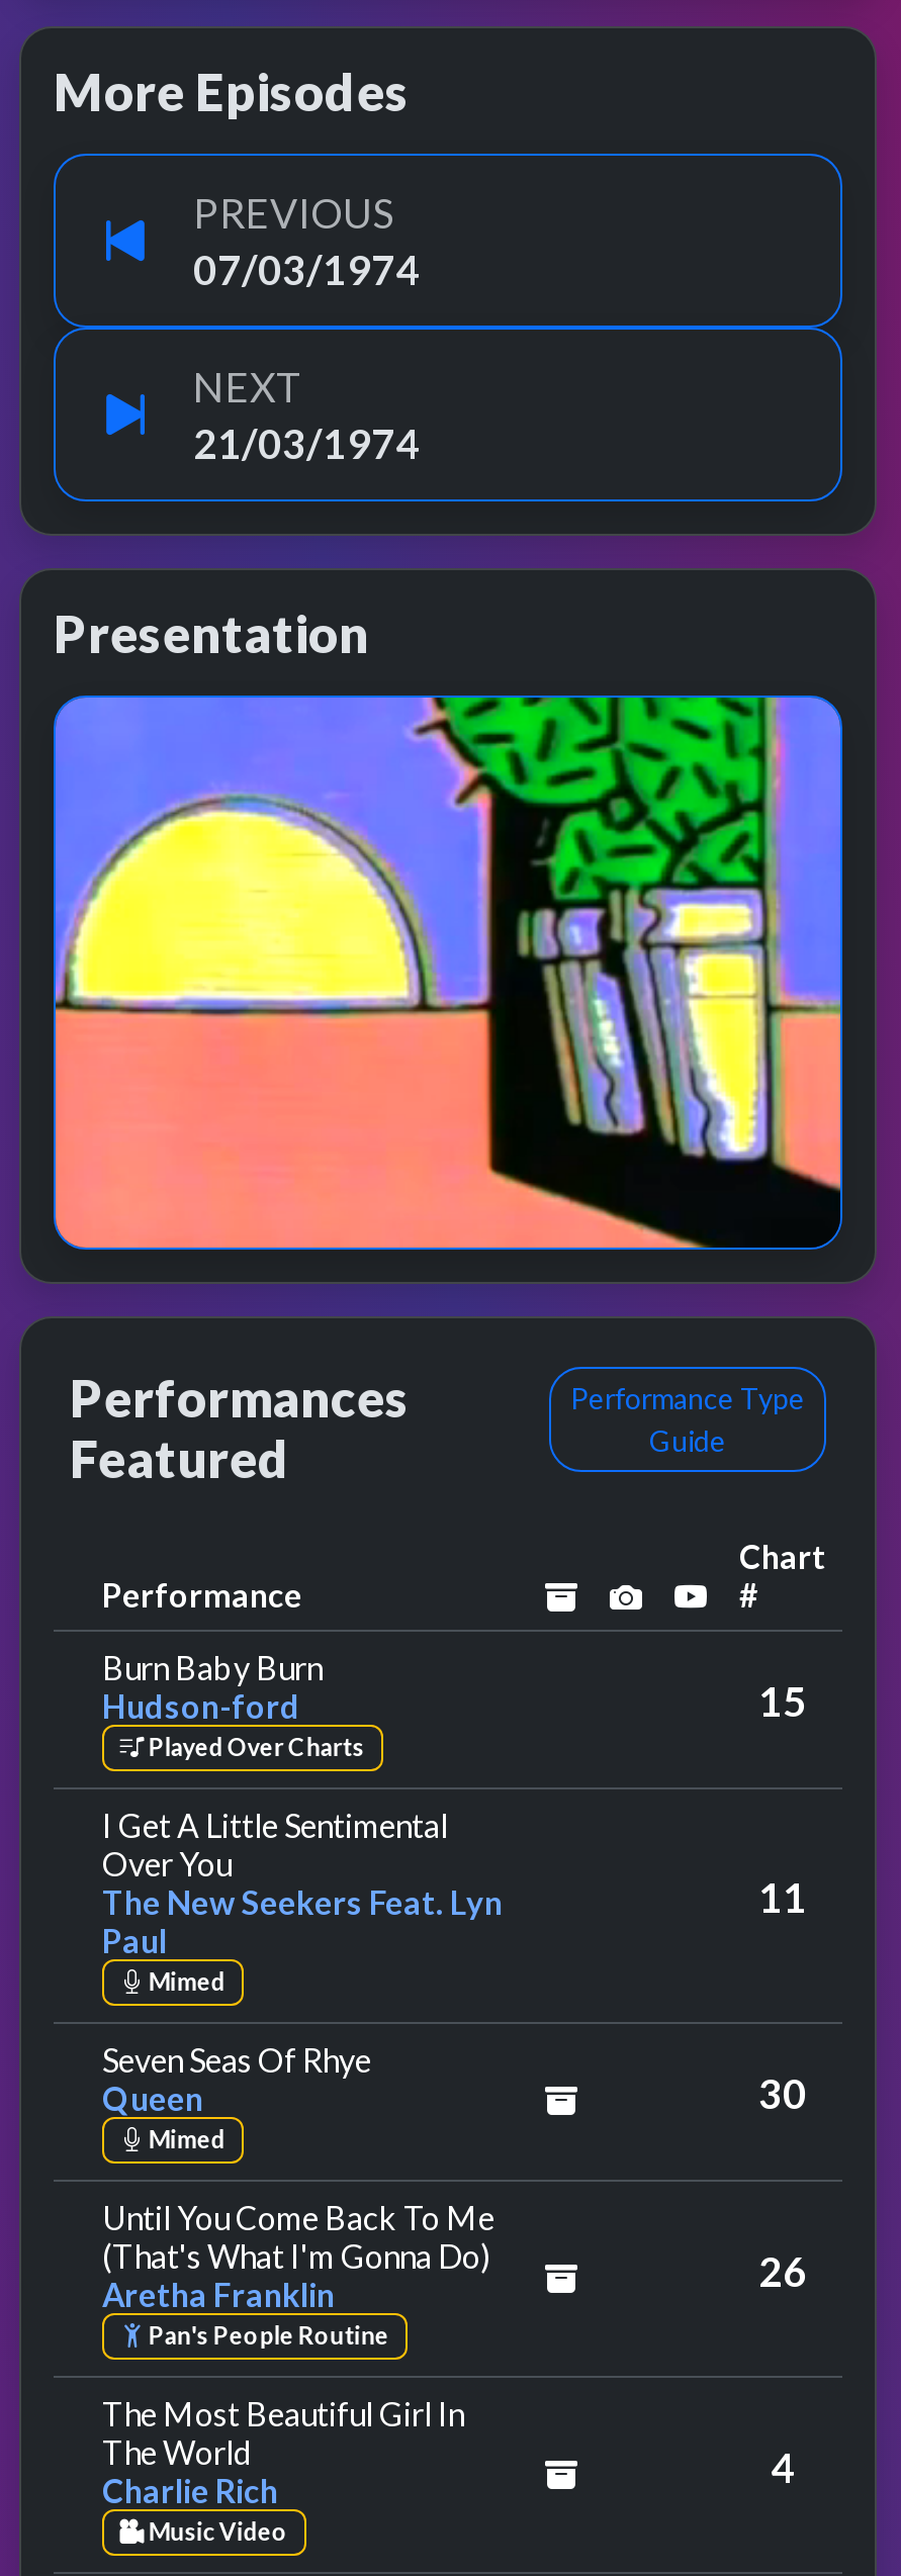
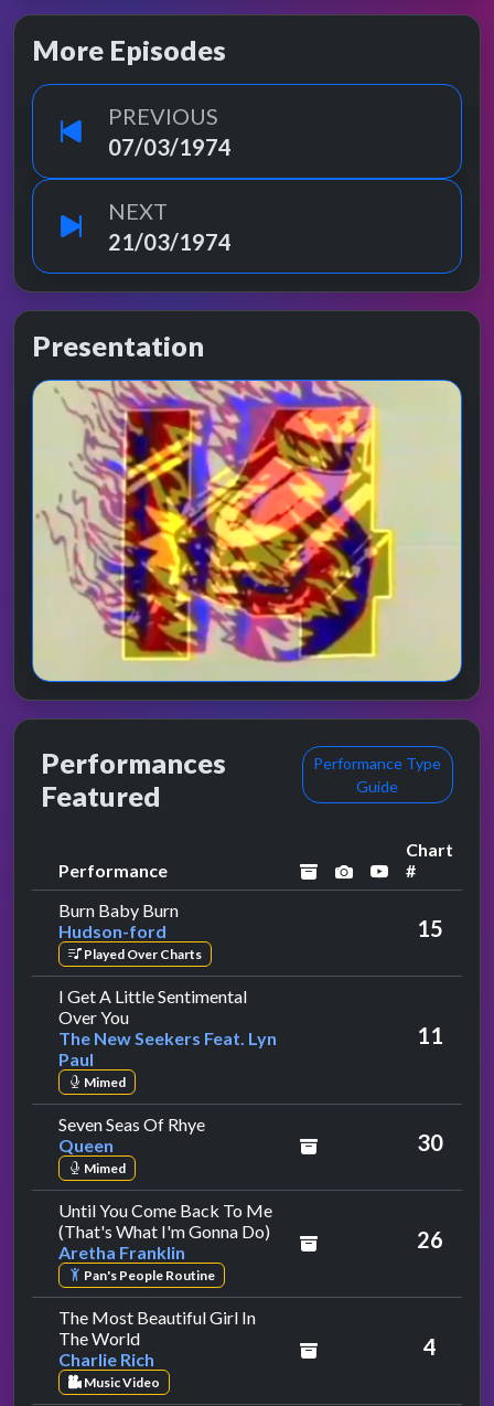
[54,696,842,1250] [image] -> [32,380,462,682] [image]

